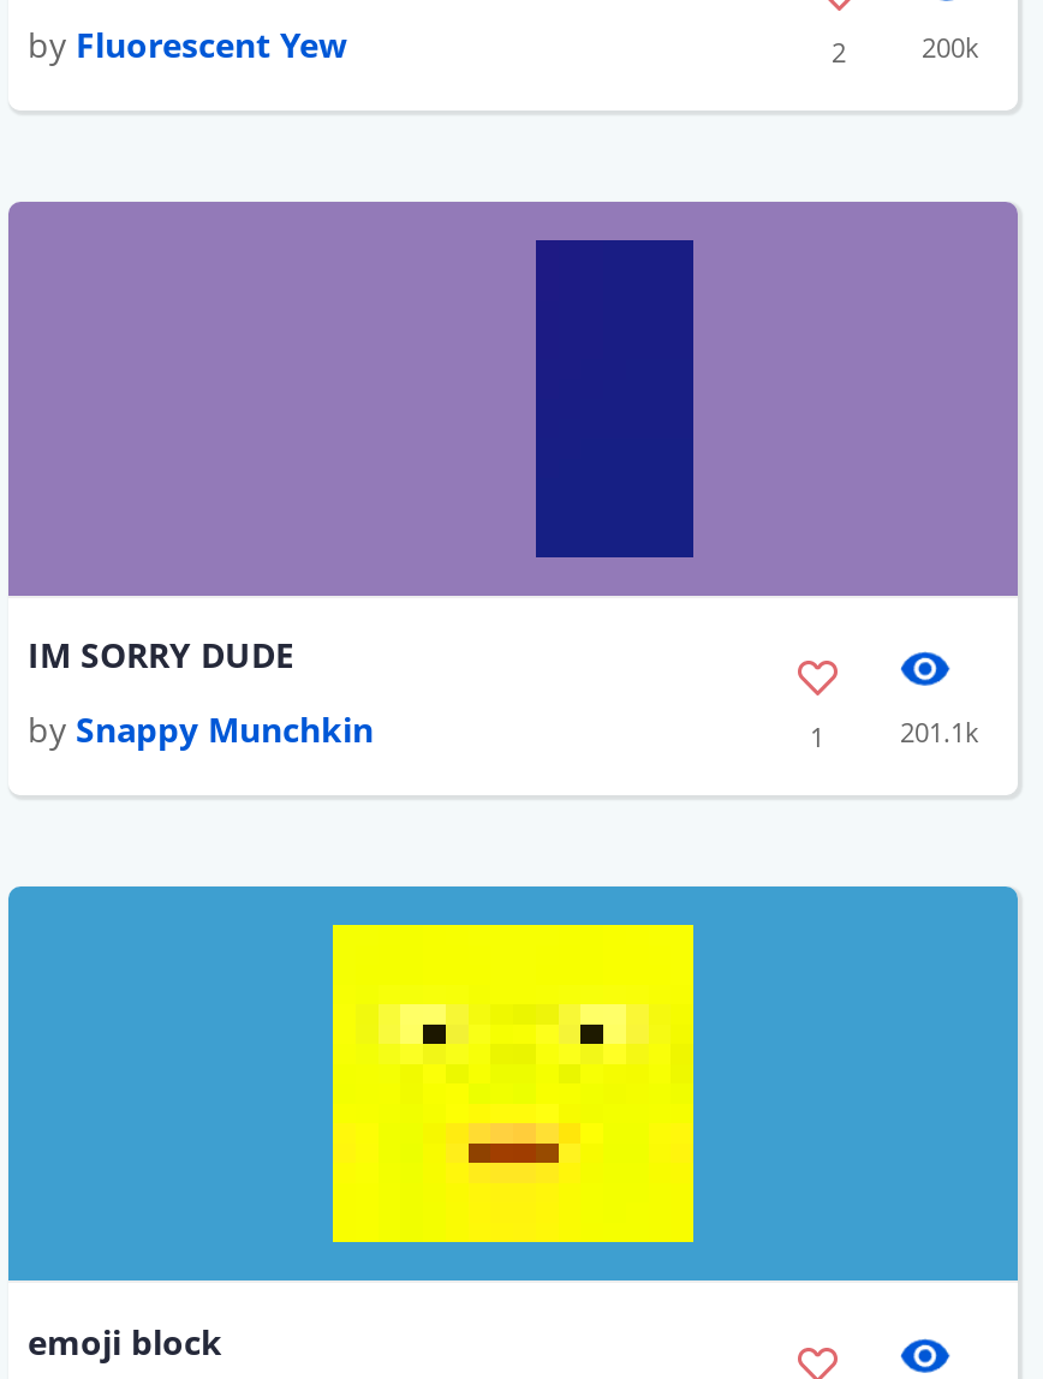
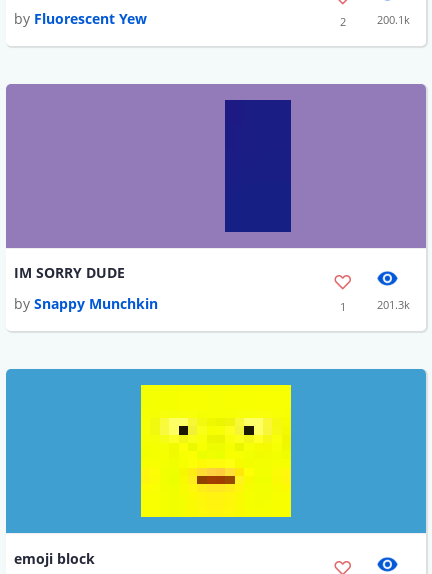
[922,28,979,64] 200k -> [377,12,410,27] 200.1k
[900,714,979,750] 201.1k -> [377,297,410,312] 201.3k

